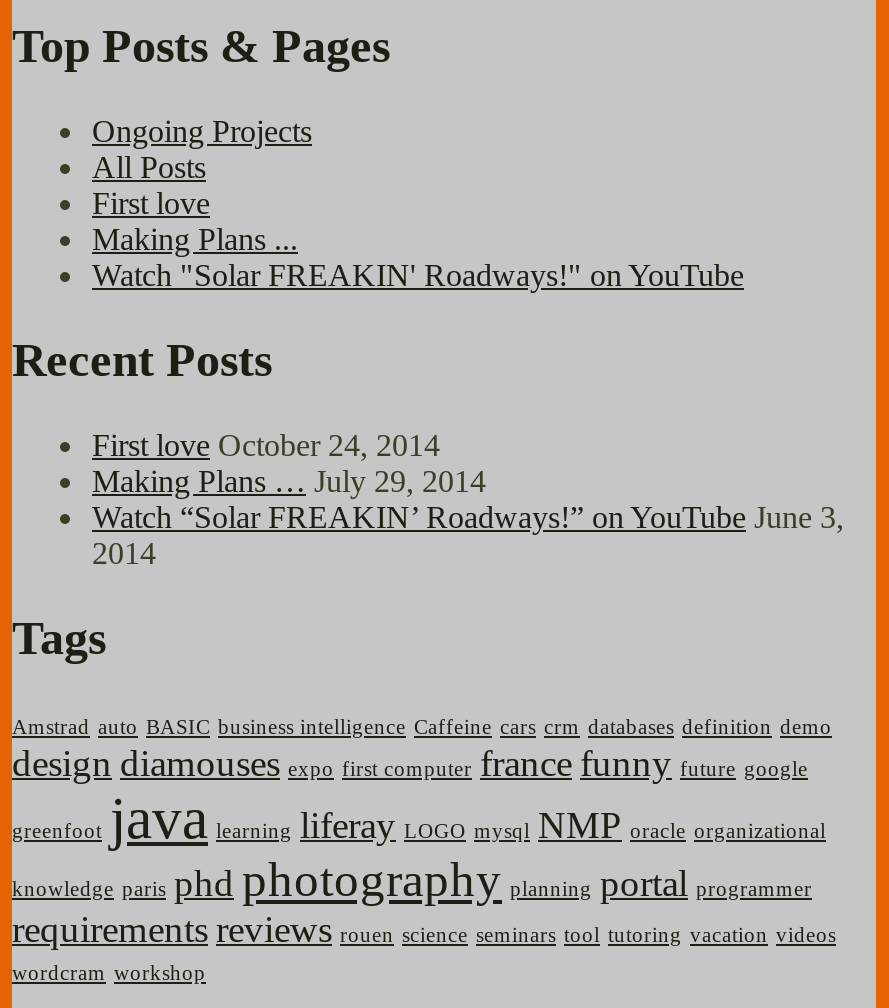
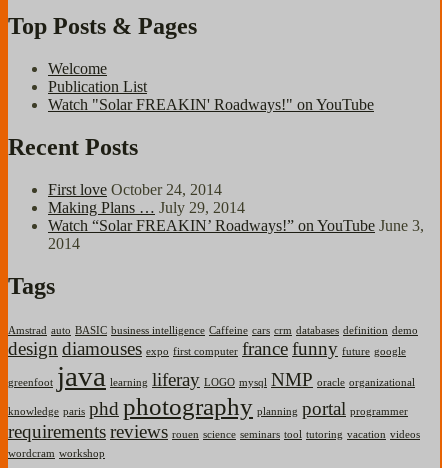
[92,114,312,256] Ongoing Projects | All Posts | First love | Making Plans ... -> [48,60,147,95] Welcome | Publication List

